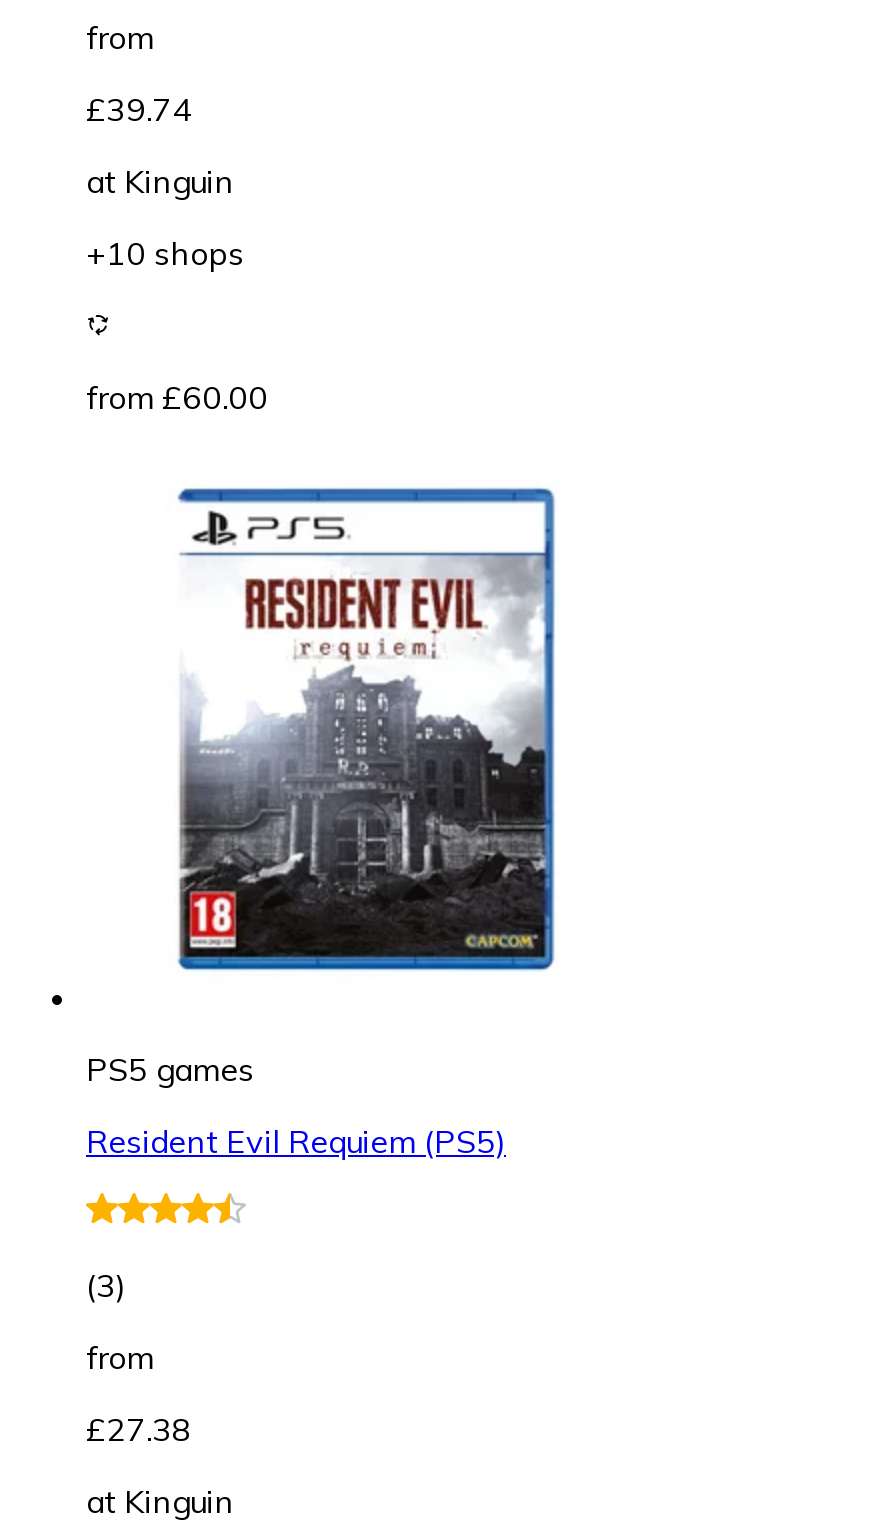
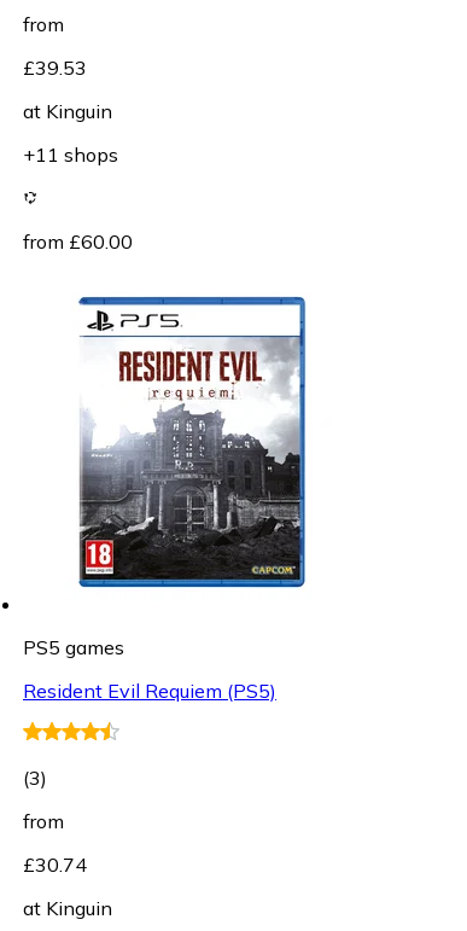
[86,90,192,130] £39.74 -> [23,56,87,80] £39.53
[86,234,244,274] +10 shops -> [23,143,118,167] +11 shops
[86,1410,192,1450] £27.38 -> [23,853,87,877] £30.74

